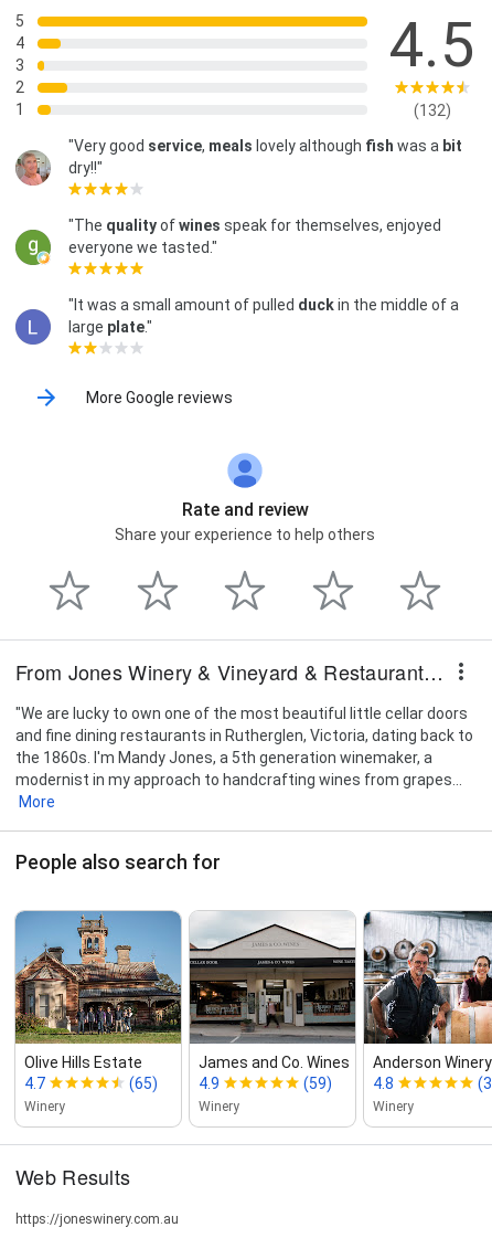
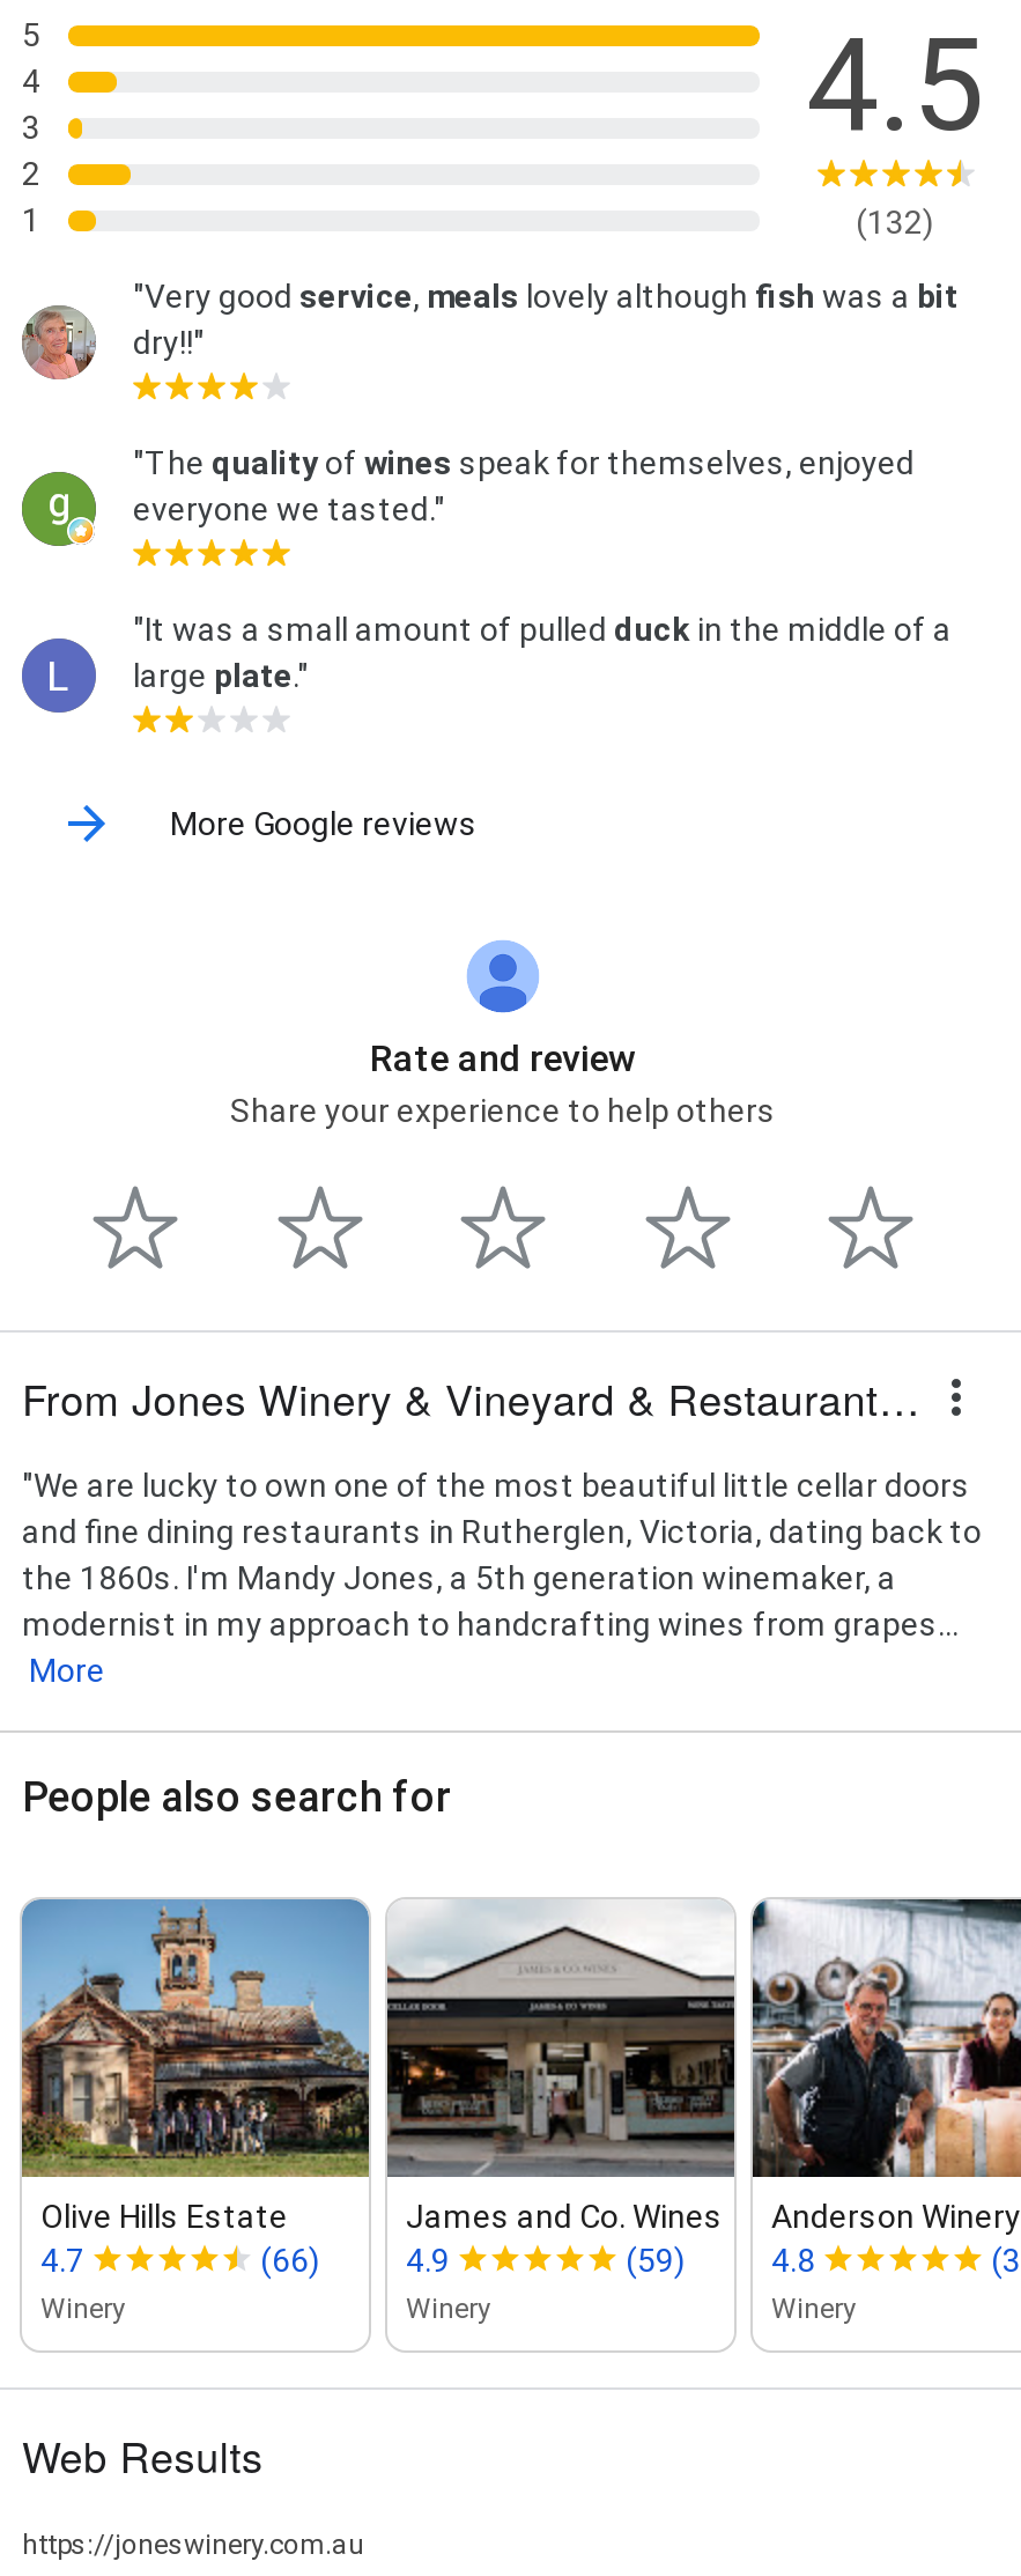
[129,1074,158,1092] (65) -> [260,2241,320,2278] (66)

